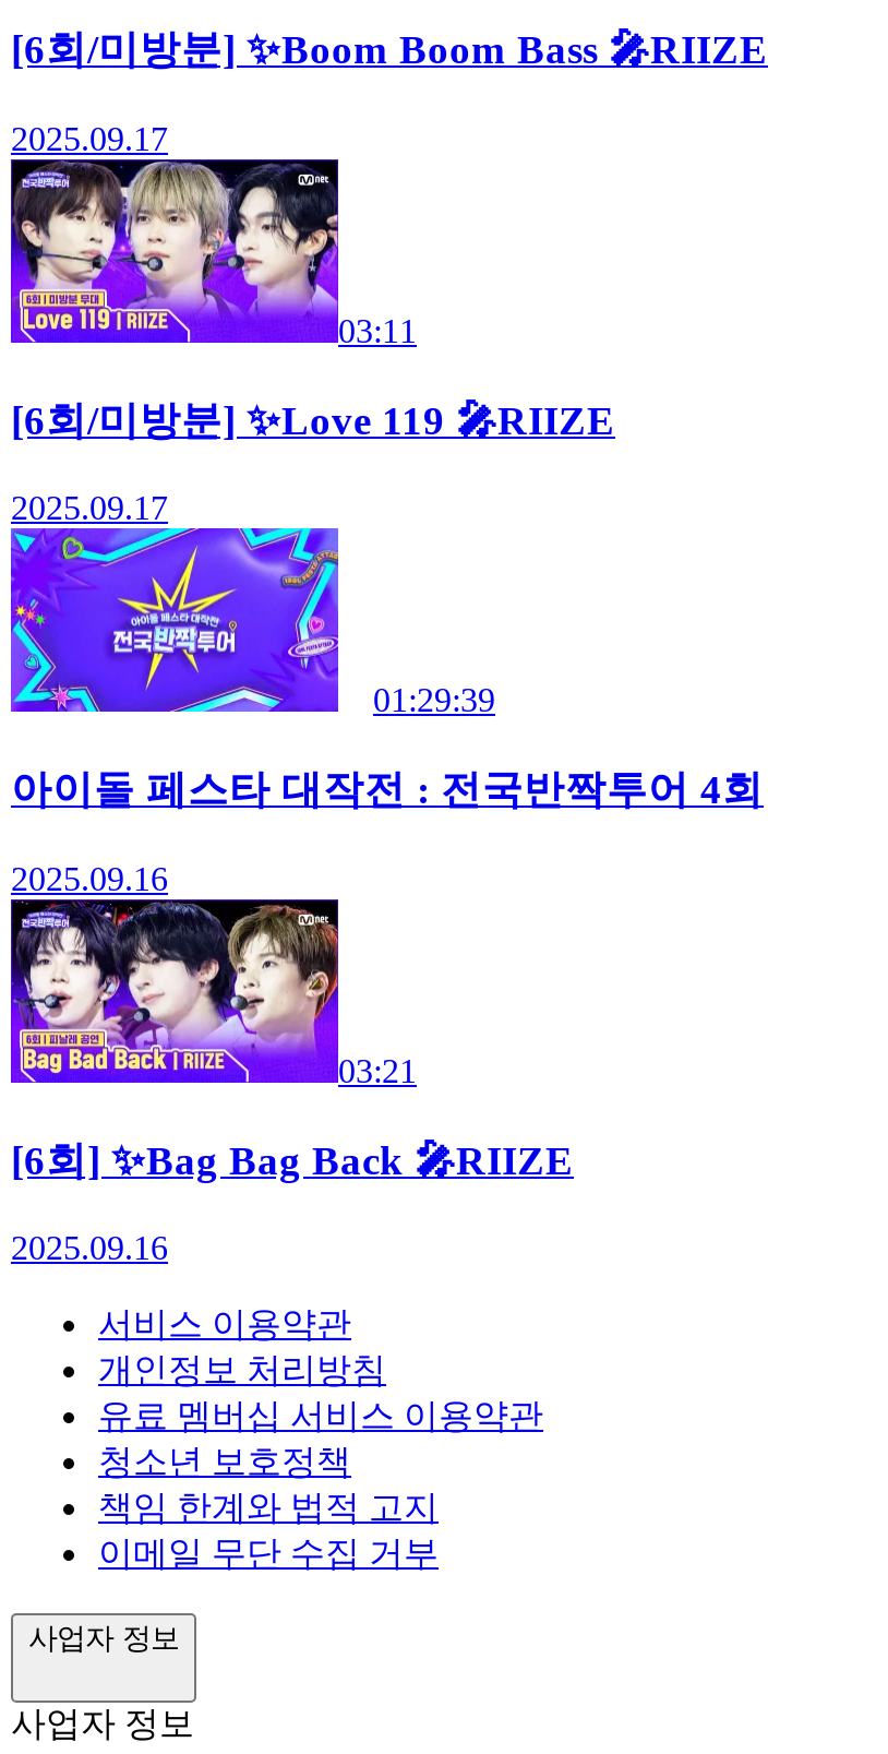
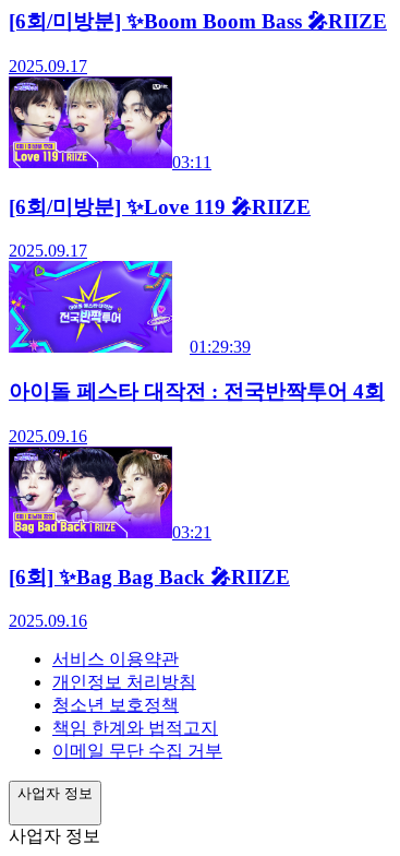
[98,1398,543,1435] 유료 멤버십 서비스 이용약관 -> none
[98,1489,439,1526] 책임 한계와 법적 고지 -> [52,719,218,737] 책임 한계와 법적고지

